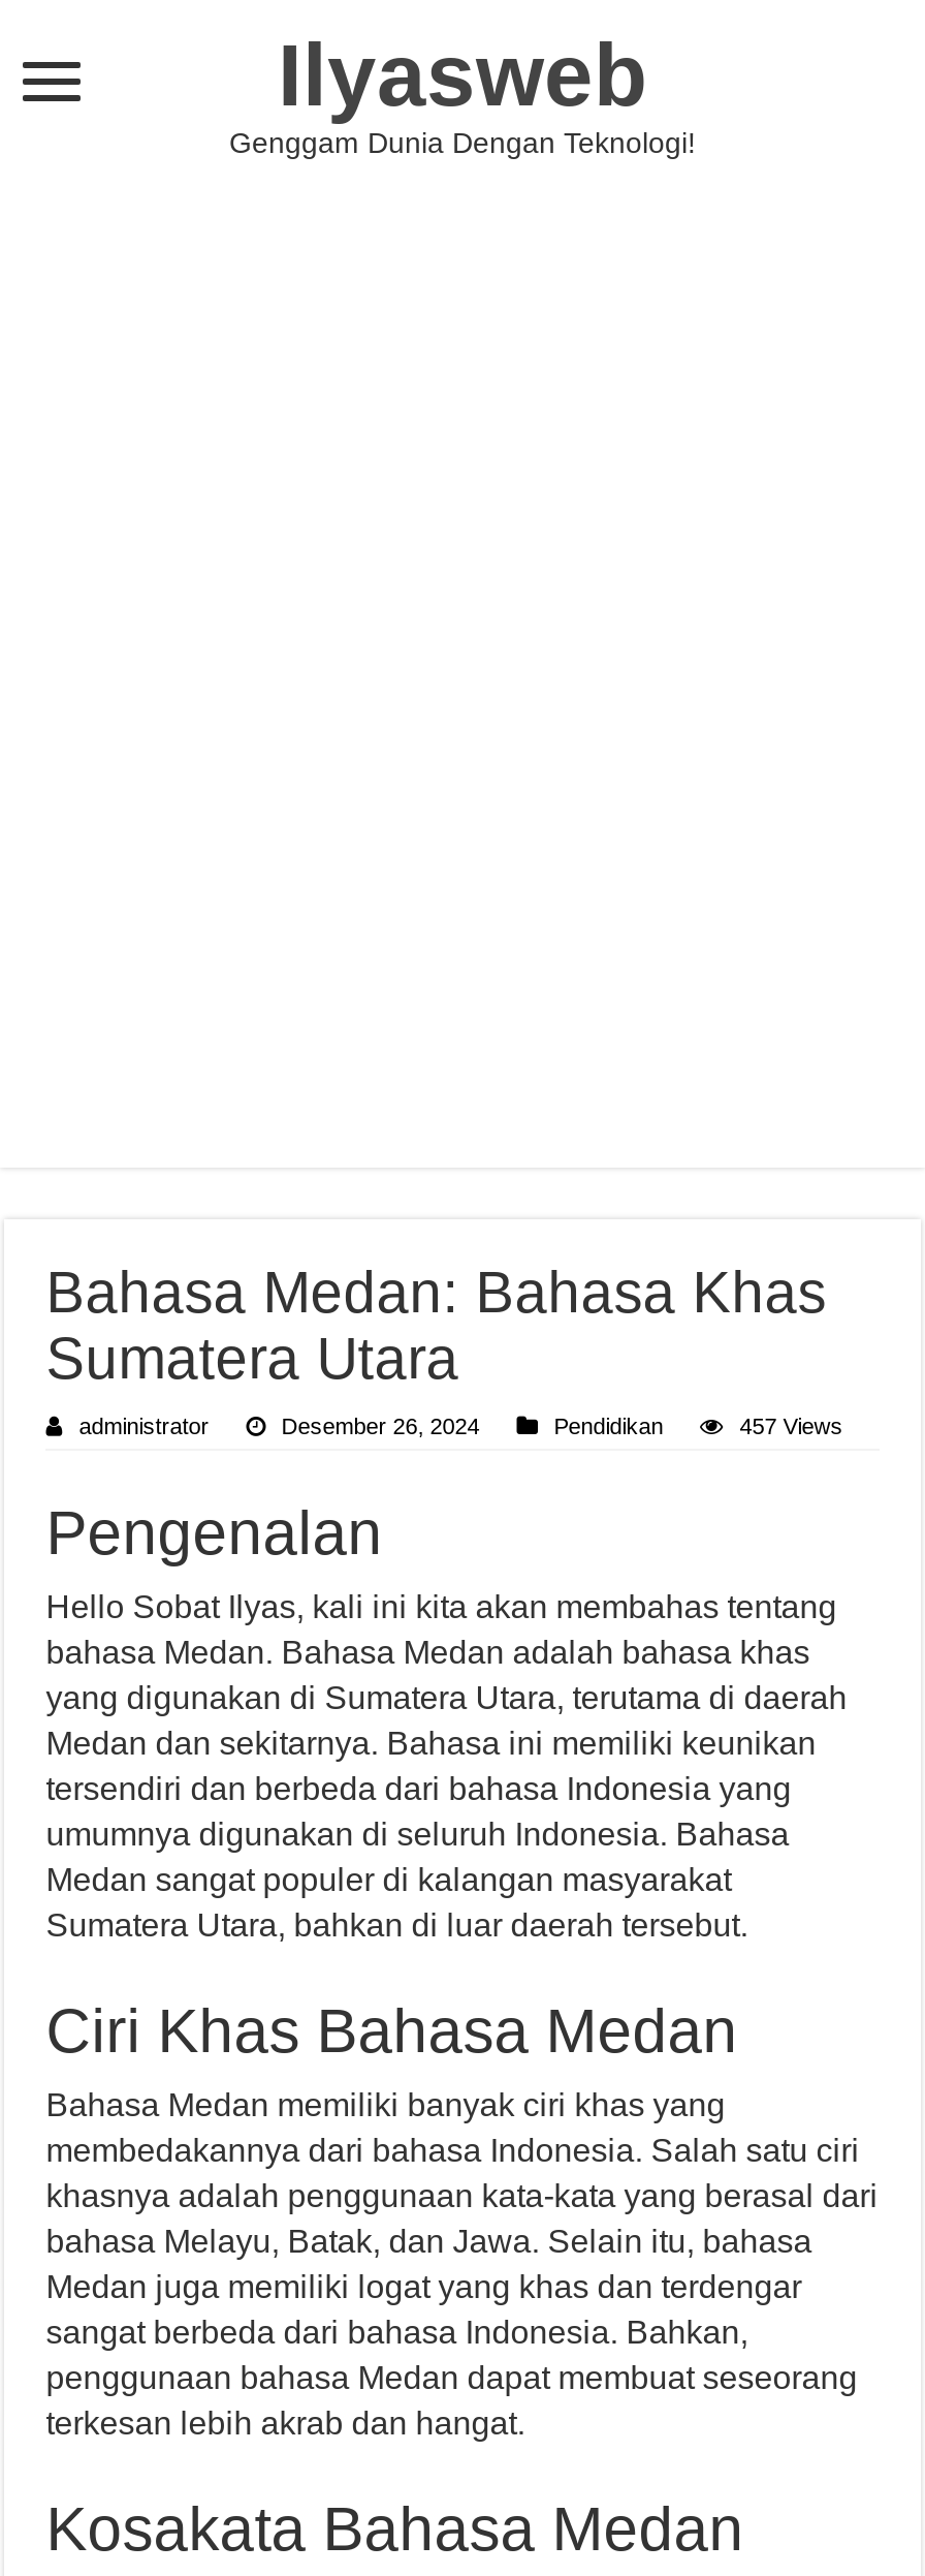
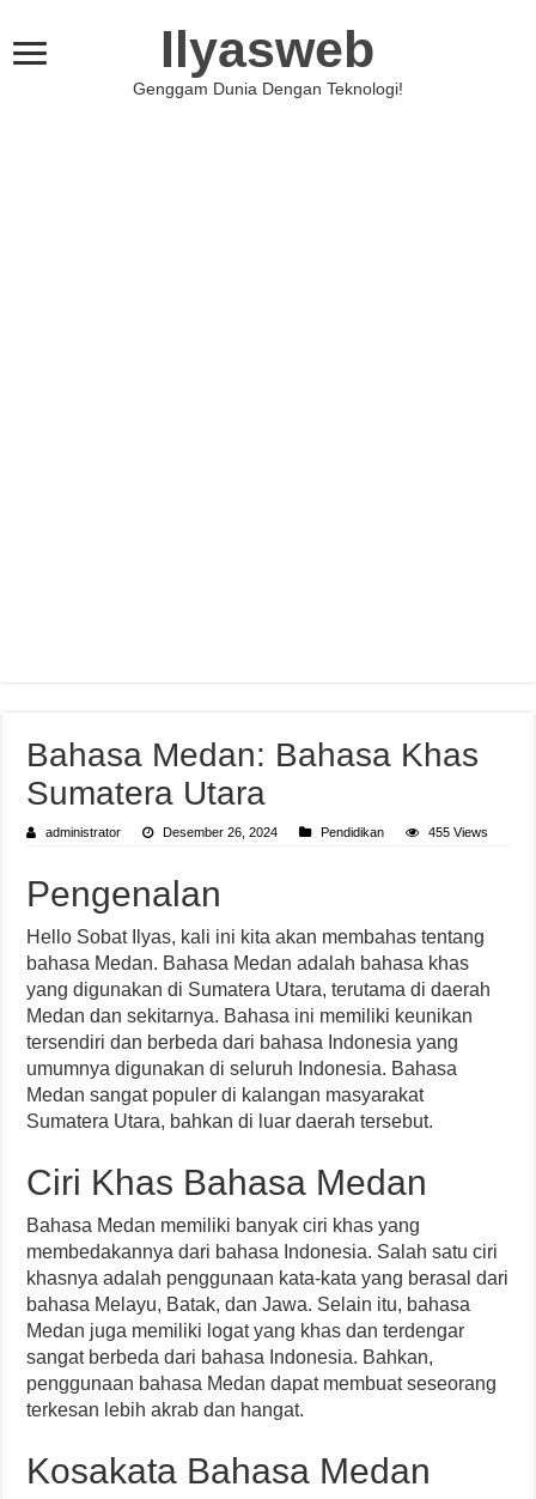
[740,1414,843,1438] 457 Views -> [429,825,488,839] 455 Views

